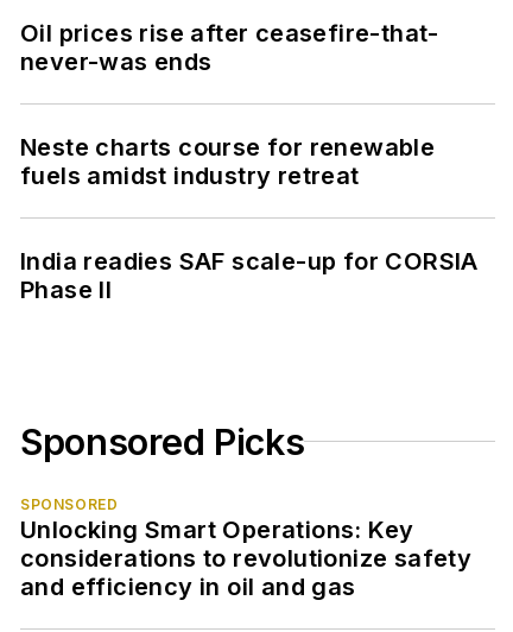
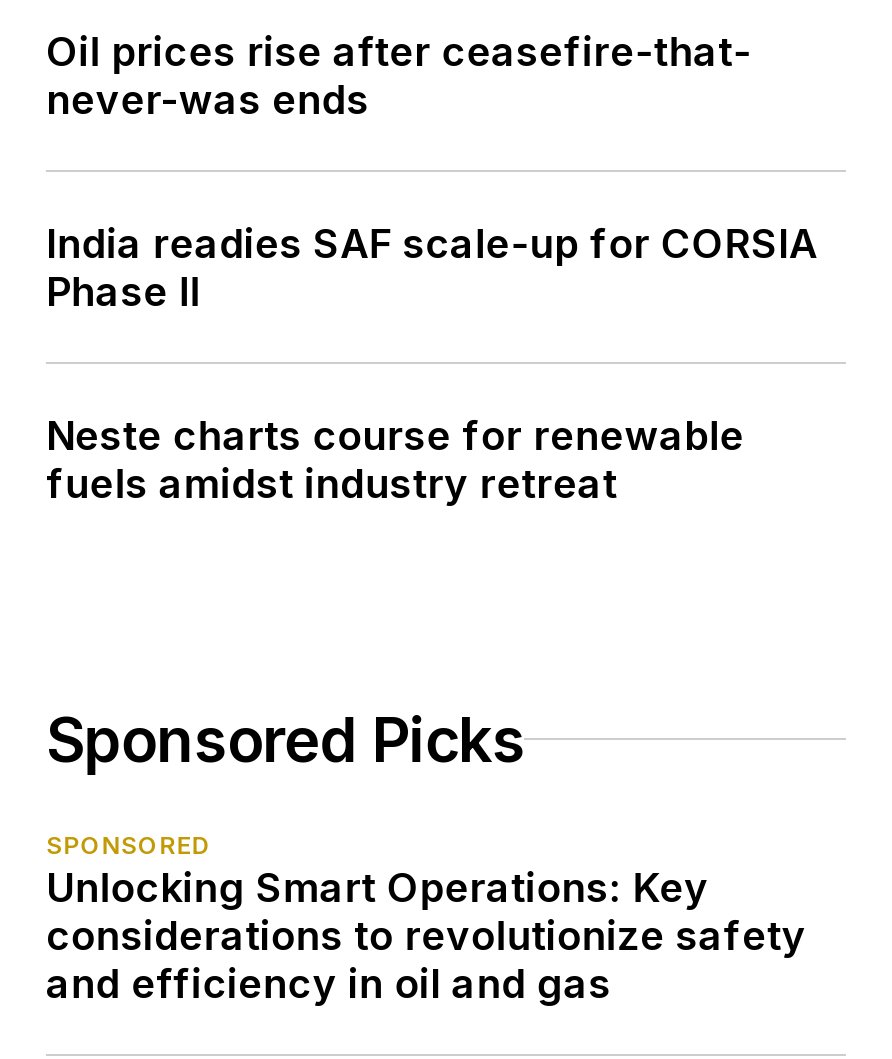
moved [20,133,435,190] -> [46,412,744,508]: Neste charts course for renewable | fuels amidst industry retreat
moved [20,247,478,304] -> [46,220,818,316]: India readies SAF scale-up for CORSIA | Phase II

